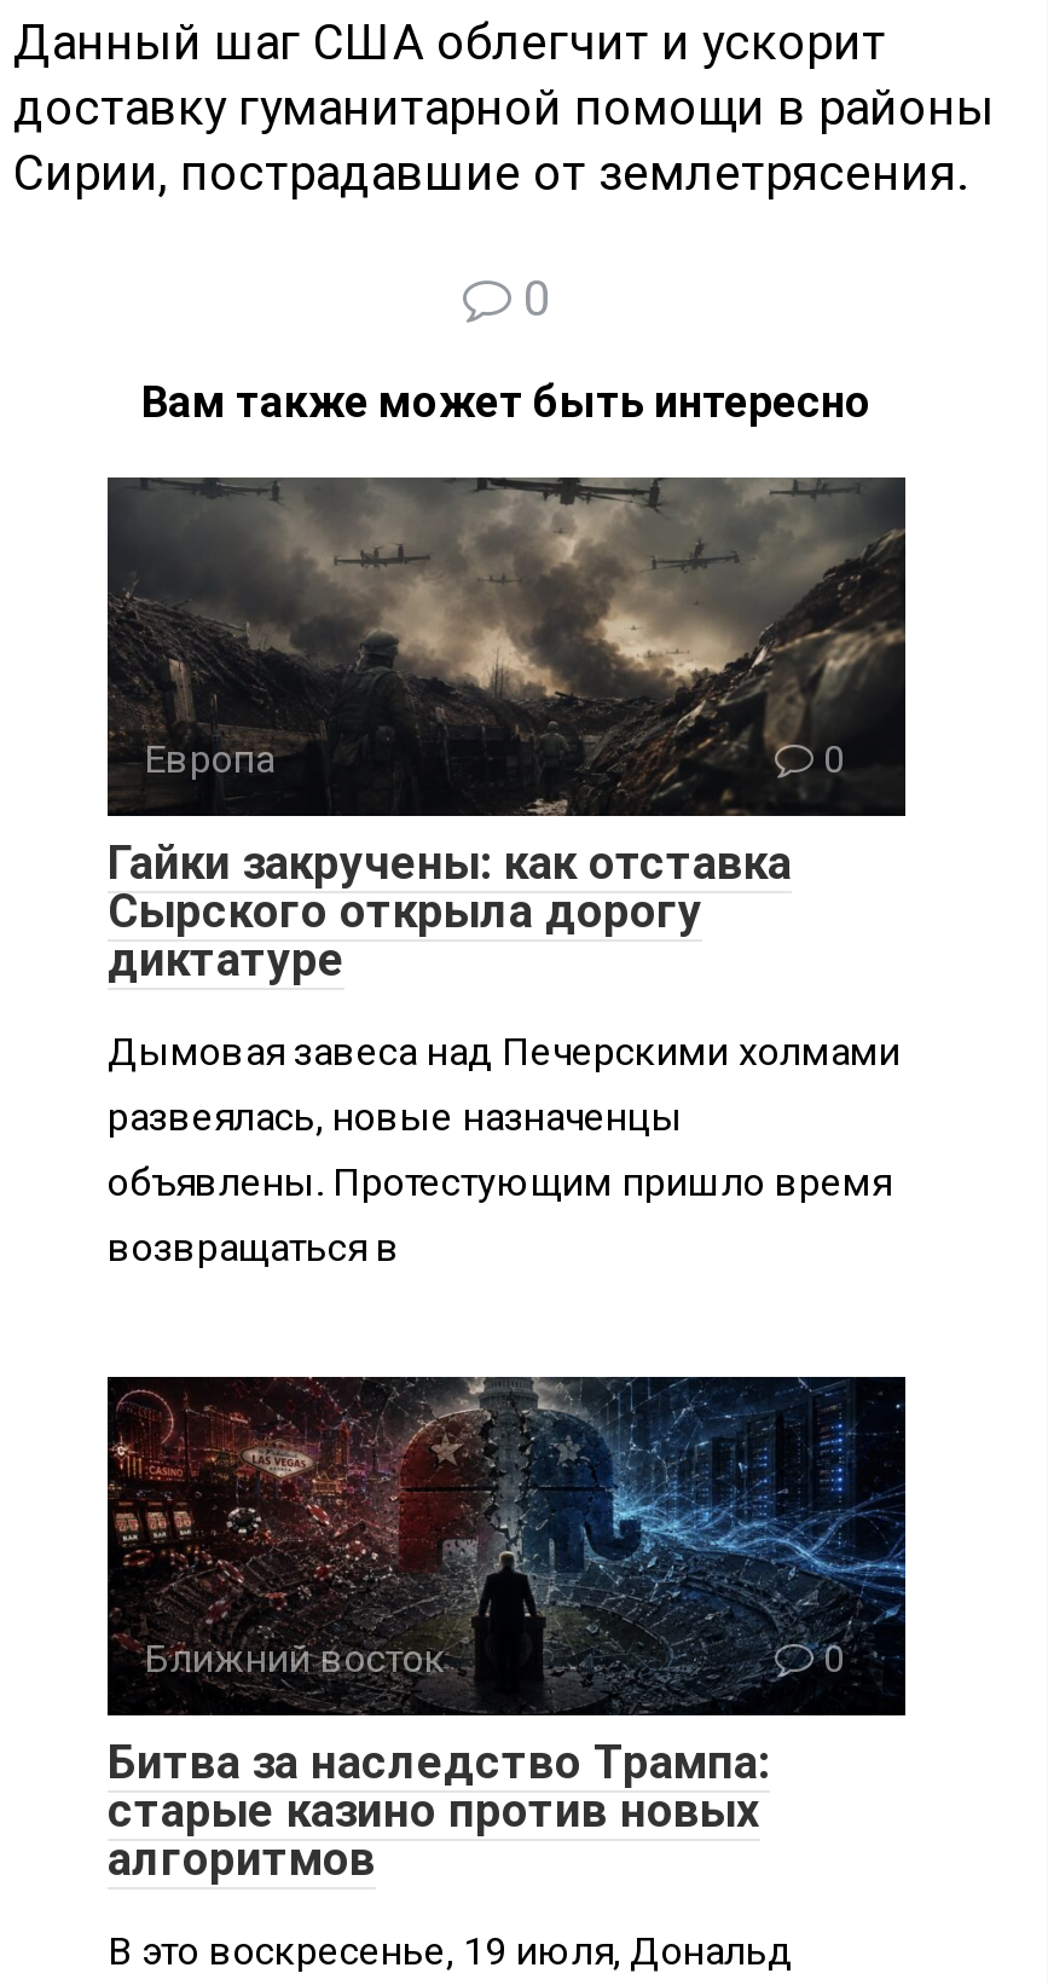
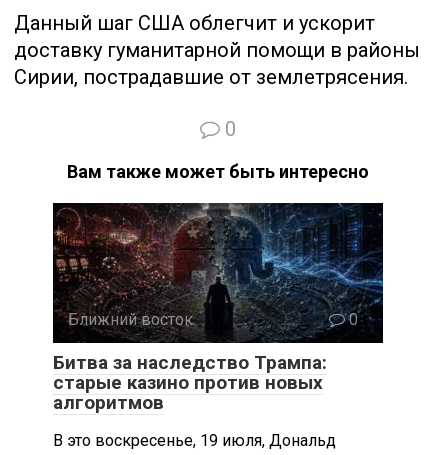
[108,475,908,1271] [image] | Европа | 0 | Гайки закручены: как отставка | Сырского открыла дорогу | диктатуре | Дымовая завеса над Печерскими холмами | развеялась, новые назначенцы | объявлены. Протестующим пришло время | возвращаться в -> none

